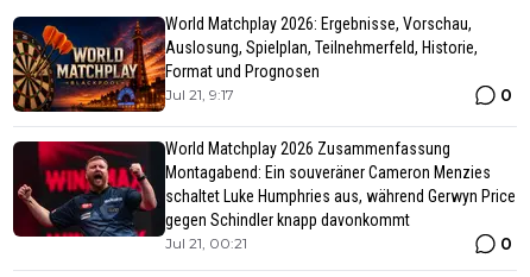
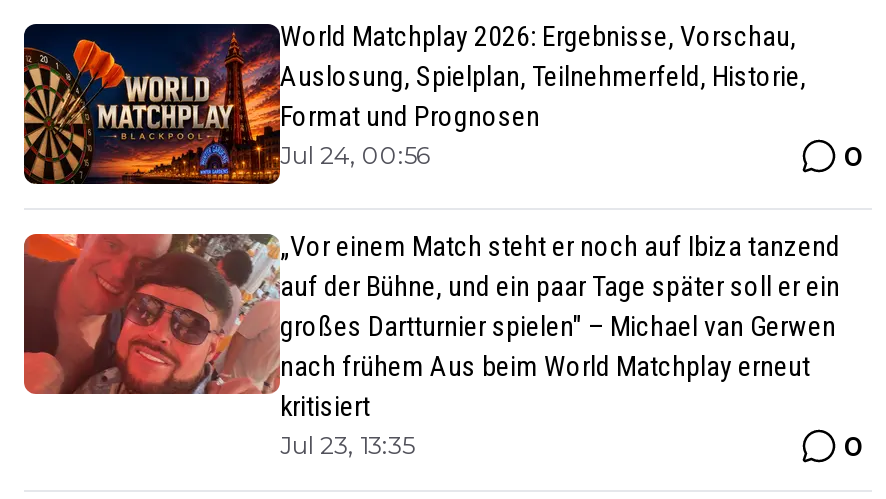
[165,85,234,103] Jul 21, 9:17 -> [280,141,430,171] Jul 24, 00:56
[12,139,516,252] [image] | World Matchplay 2026 Zusammenfassung | Montagabend: Ein souveräner Cameron Menzies | schaltet Luke Humphries aus, während Gerwyn Price | gegen Schindler knapp davonkommt | Jul 21, 00:21 -> [22,231,840,461] [image] | „Vor einem Match steht er noch auf Ibiza tanzend | auf der Bühne, und ein paar Tage später soll er ein | großes Dartturnier spielen" – Michael van Gerwen | nach frühem Aus beim World Matchplay erneut | kritisiert | Jul 23, 13:35

